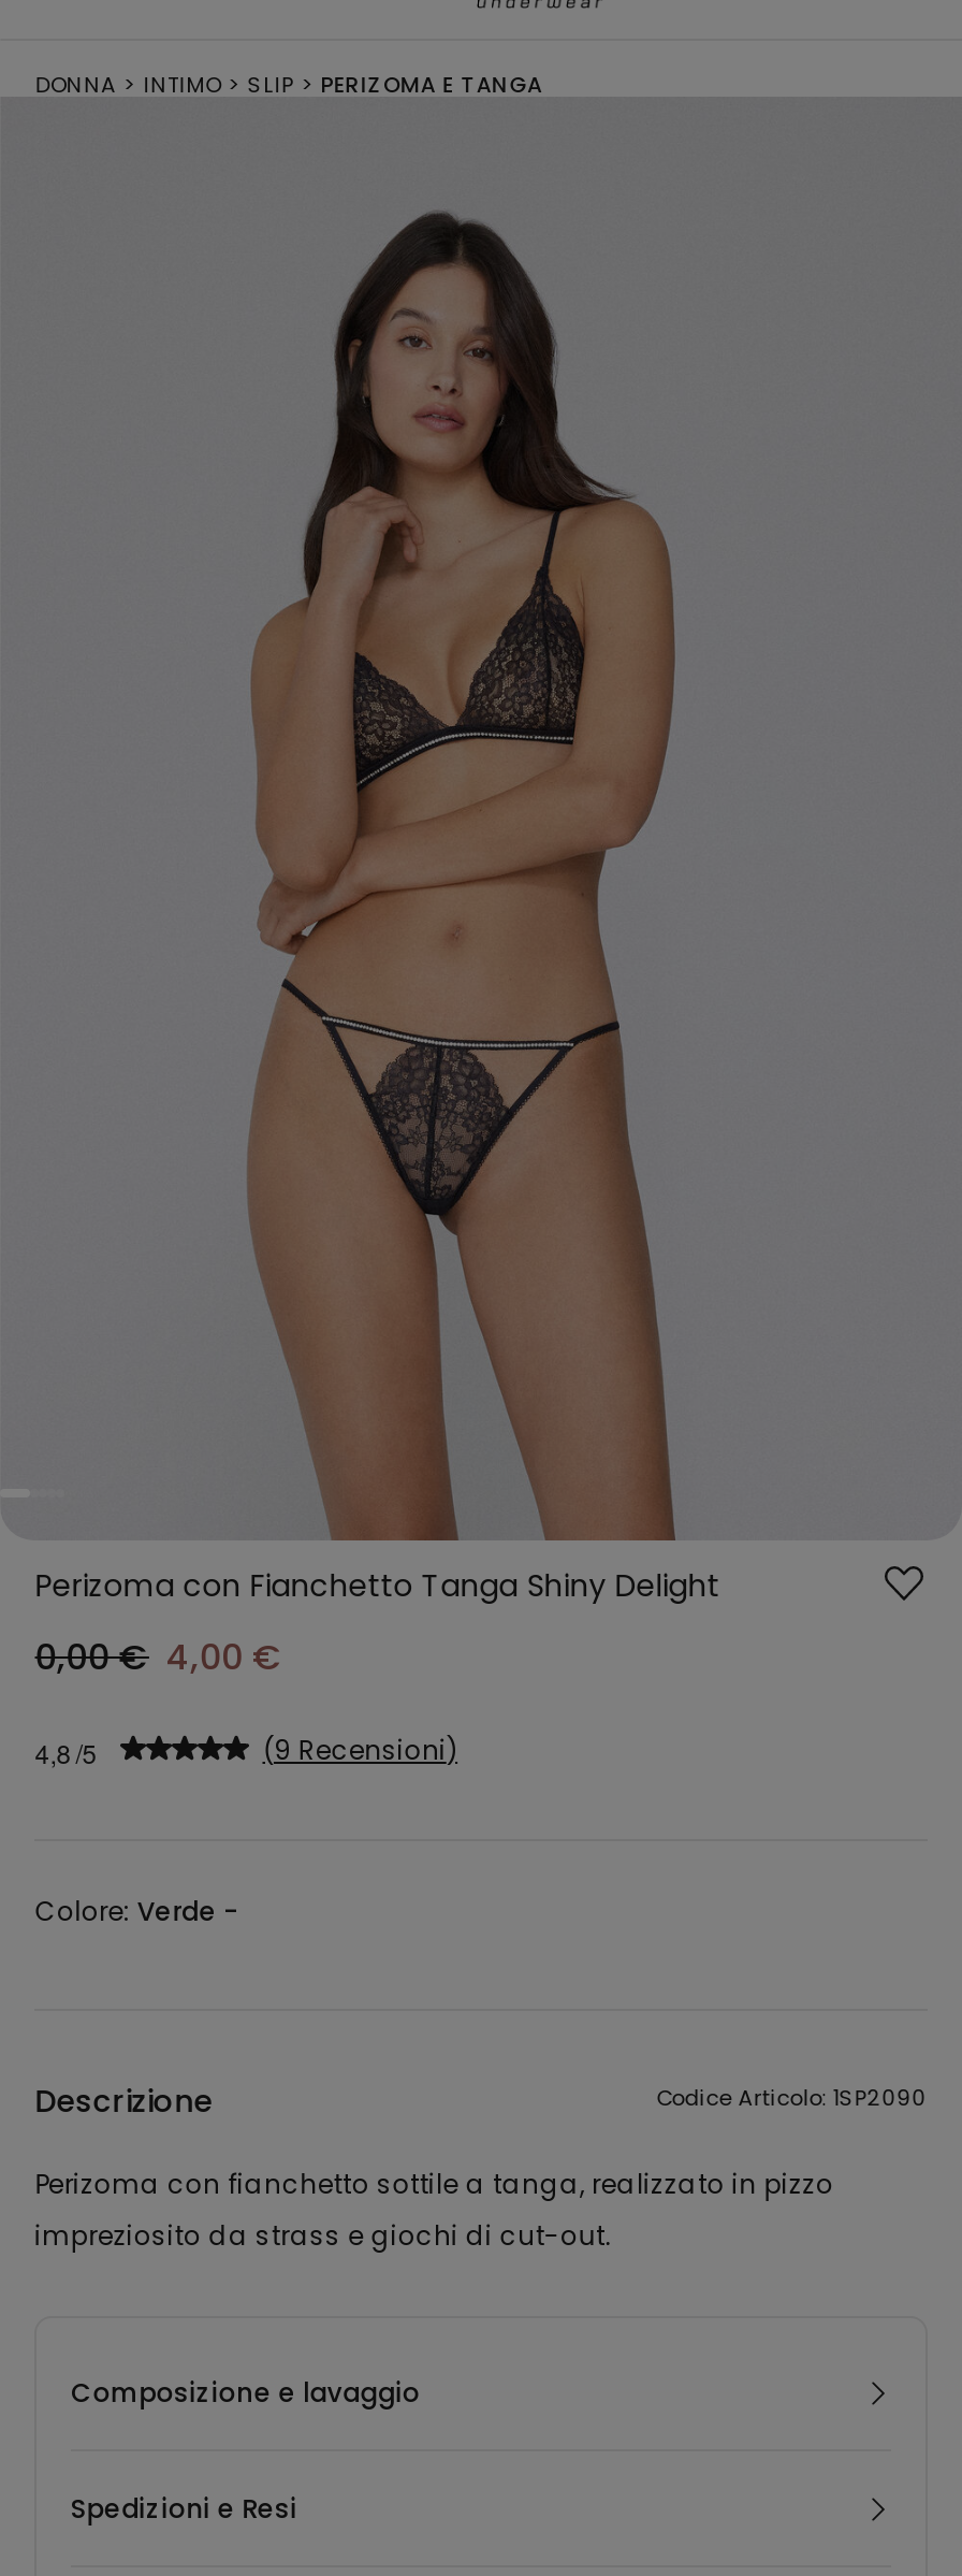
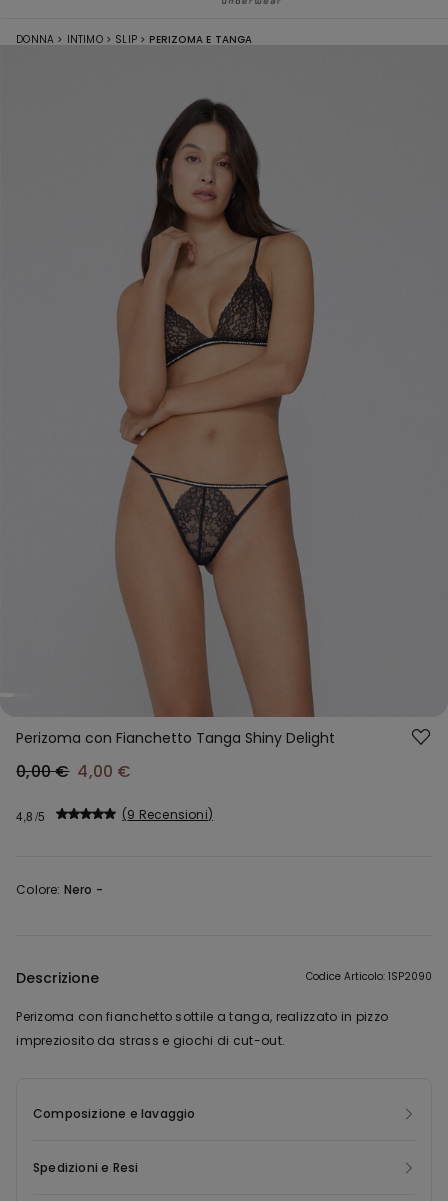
[35,1893,239,1929] Colore: Verde - -> [16,881,103,898] Colore: Nero -

